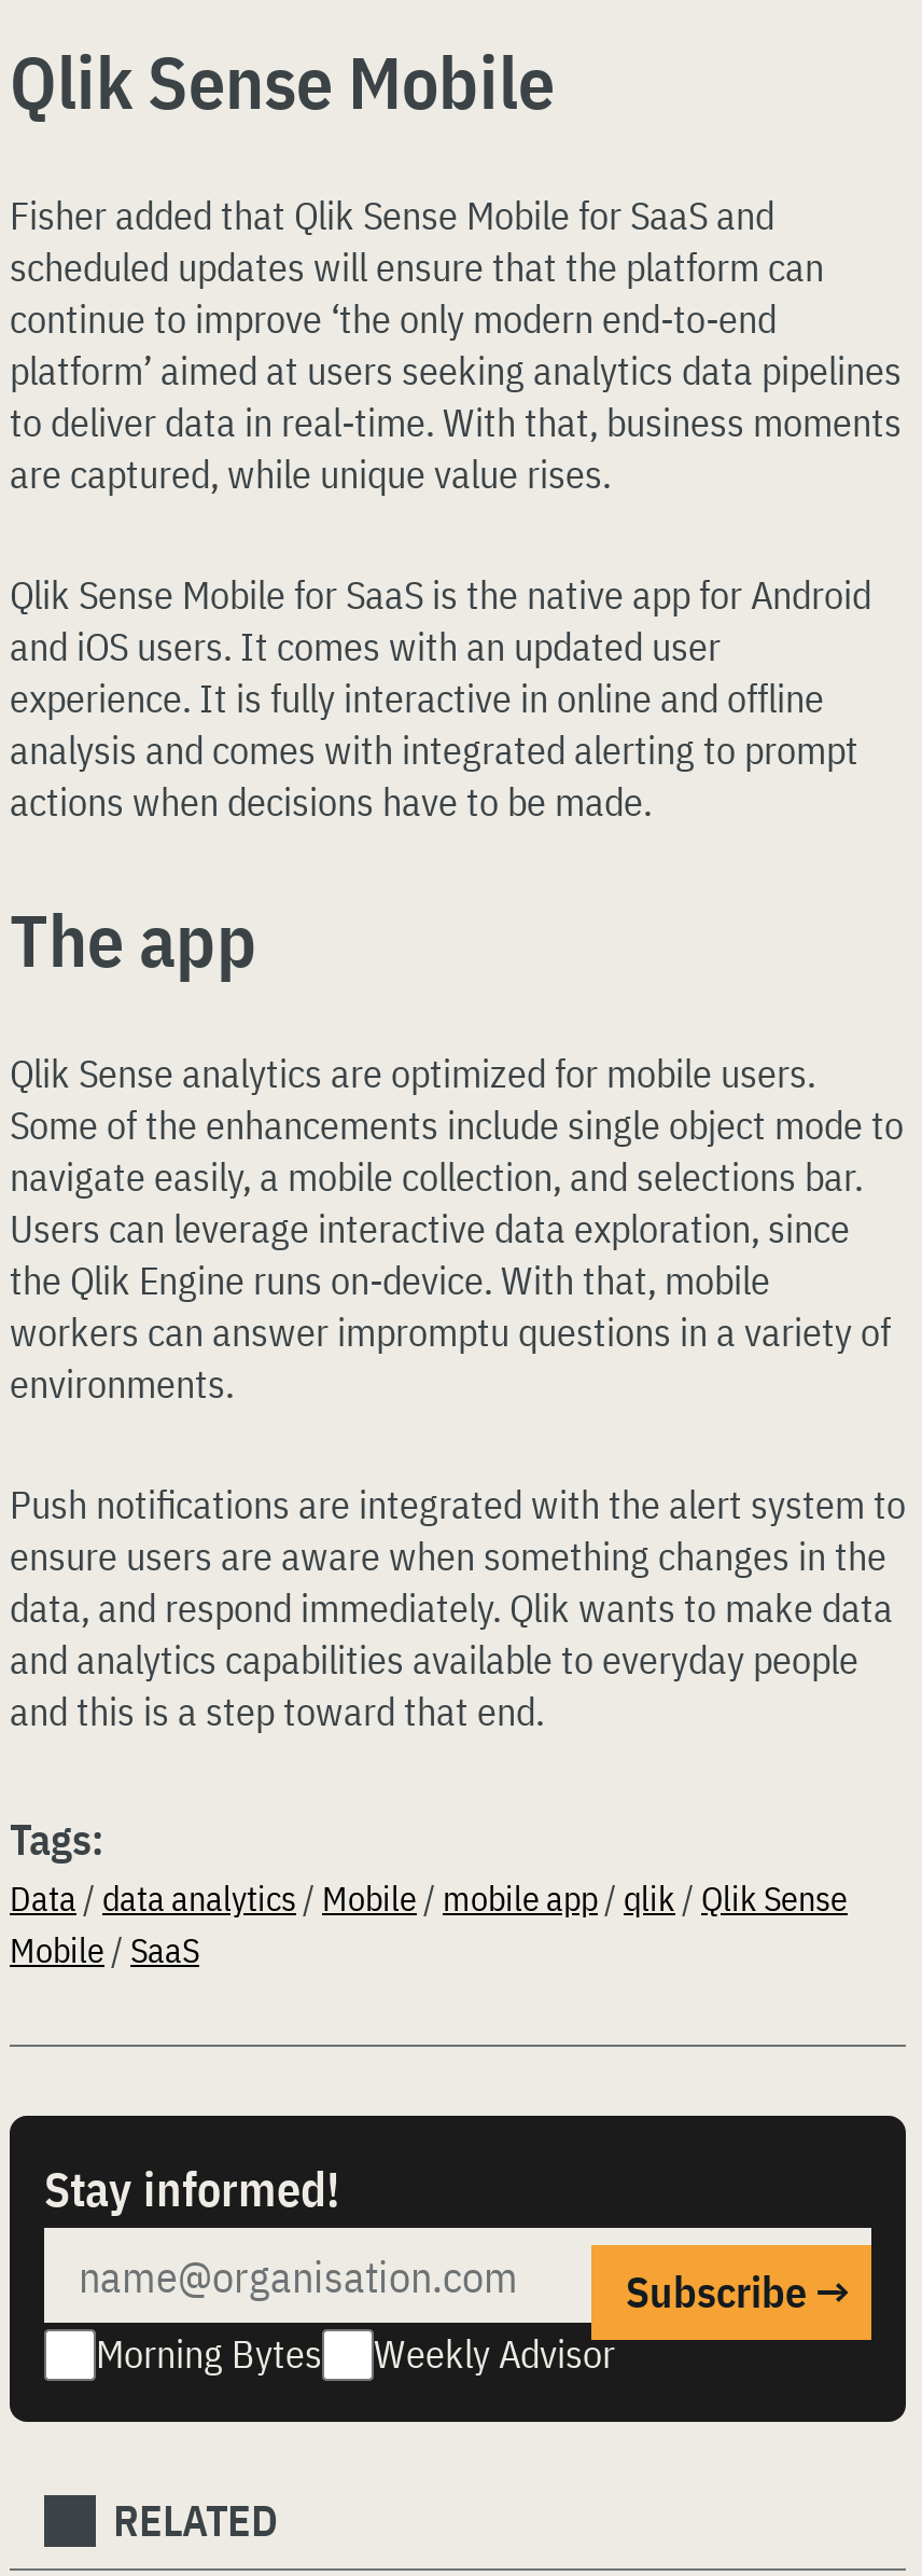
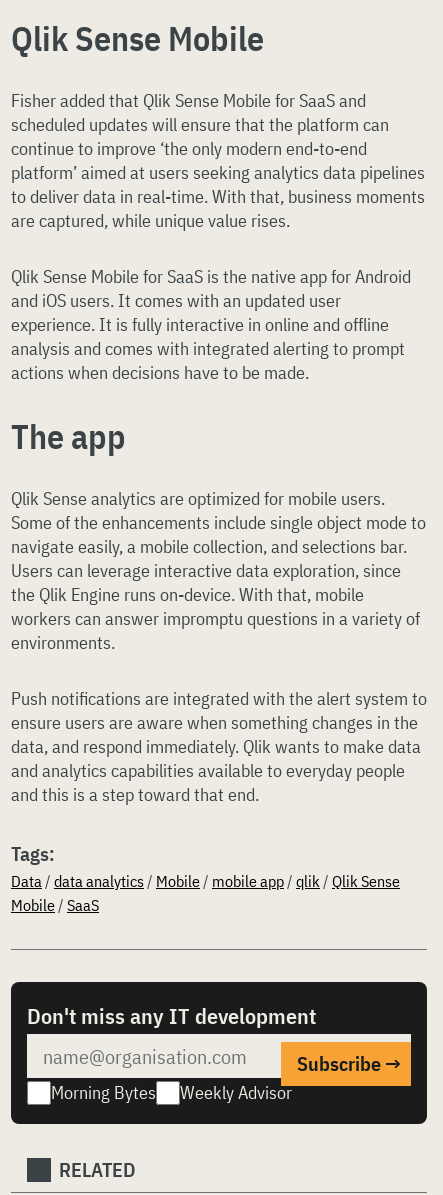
[44,2157,339,2219] Stay informed! -> [27,1001,316,1030] Don't miss any IT development

